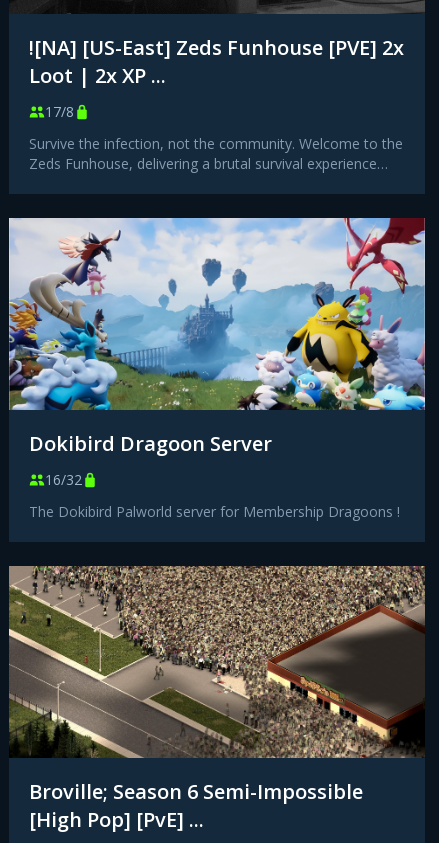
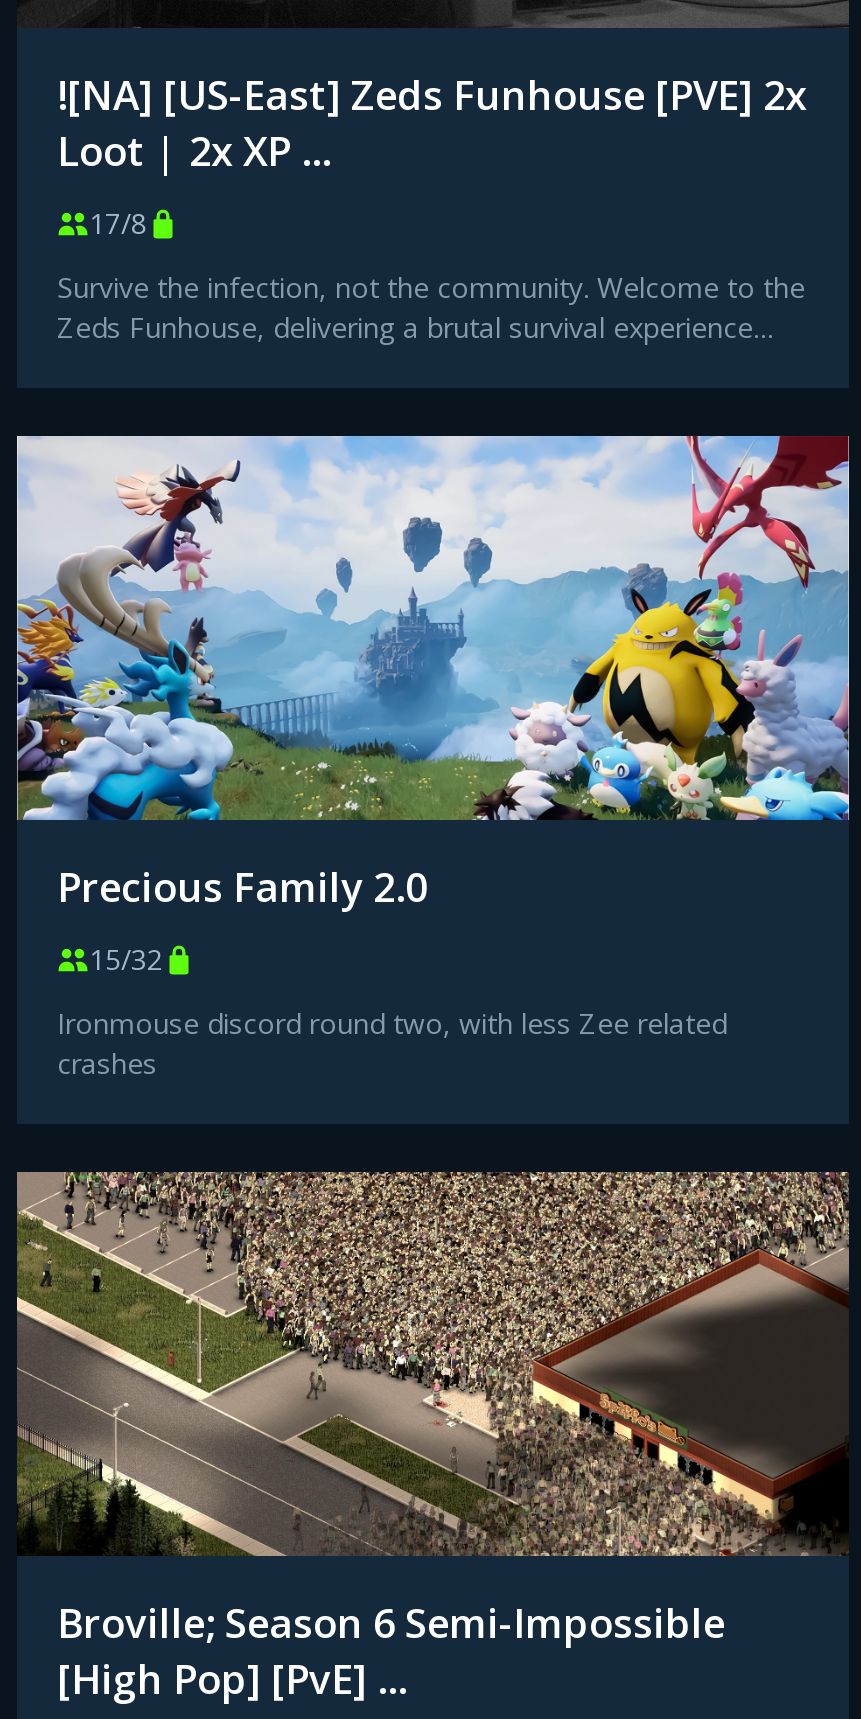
[29,430,272,457] Dokibird Dragoon Server -> [57,860,427,914] Precious Family 2.0
[45,470,82,489] 16/32 -> [89,940,163,978] 15/32
[29,502,400,521] The Dokibird Palworld server for Membership Dragoons ! -> [57,1004,727,1082] Ironmouse discord round two, with less Zee related | crashes

